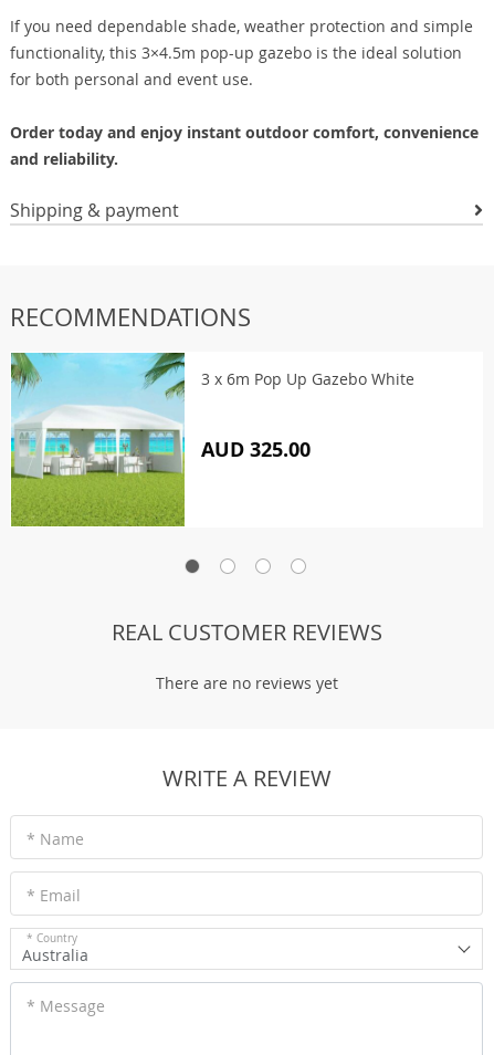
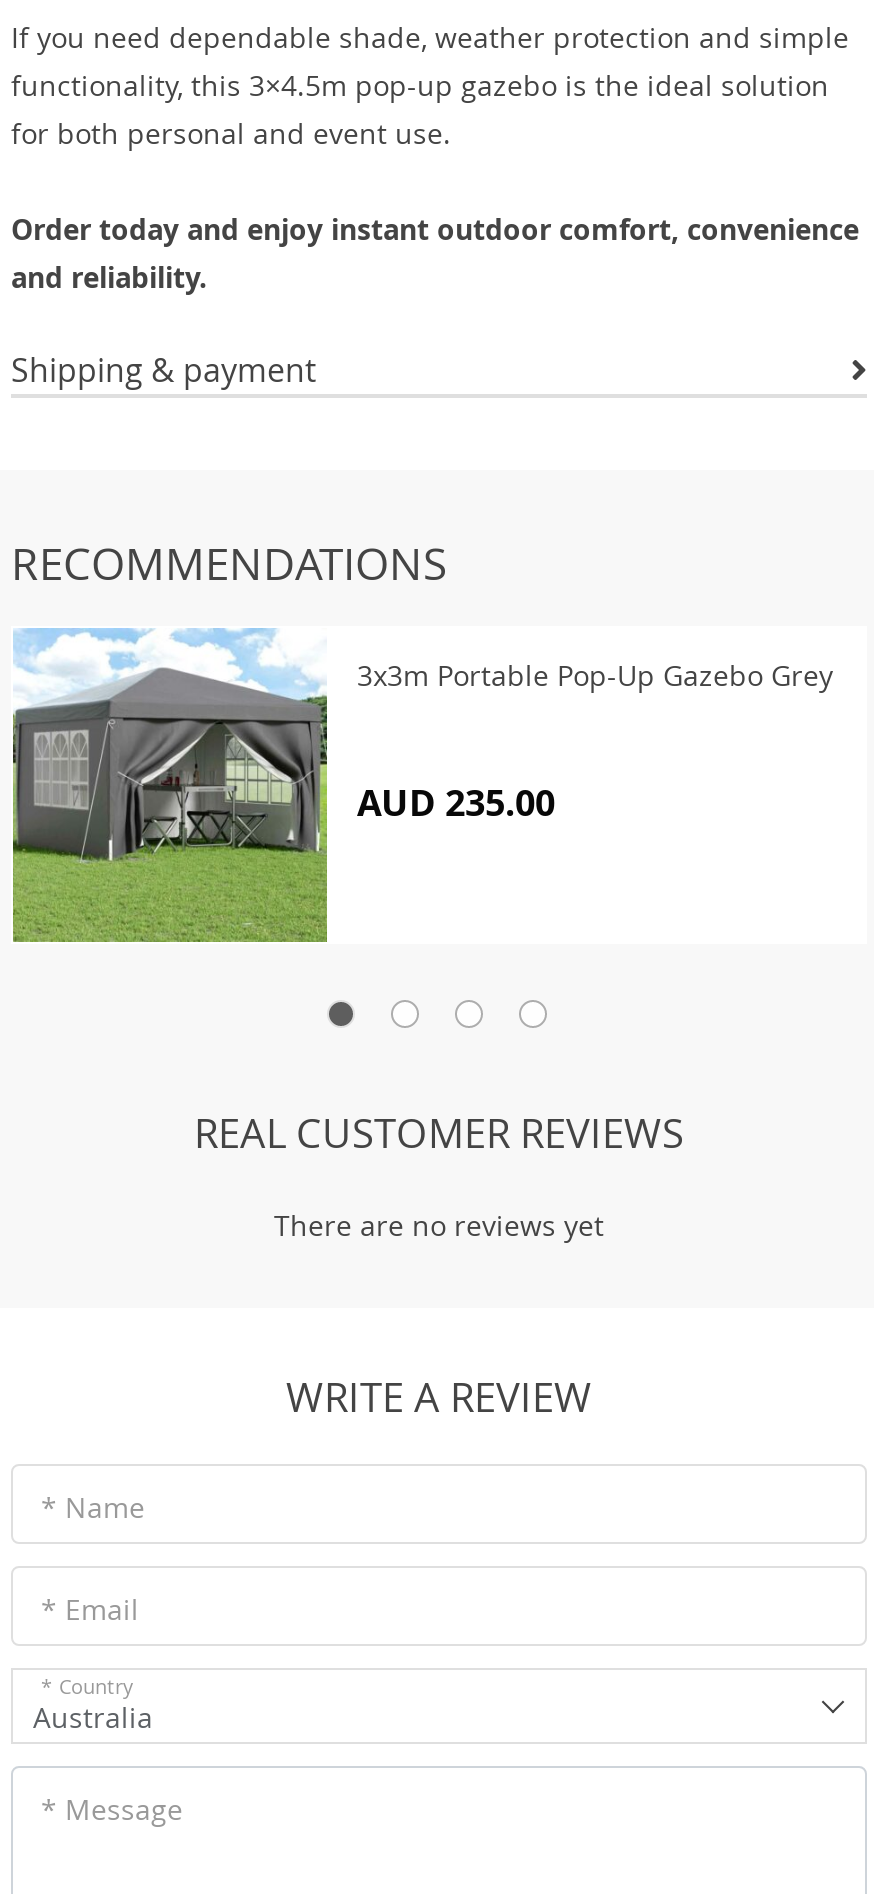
[10,352,414,526] [image] | 3 x 6m Pop Up Gazebo White -> [11,628,833,942] [image] | 3x3m Portable Pop-Up Gazebo Grey
[201,436,311,463] AUD 325.00 -> [357,778,555,828] AUD 235.00

